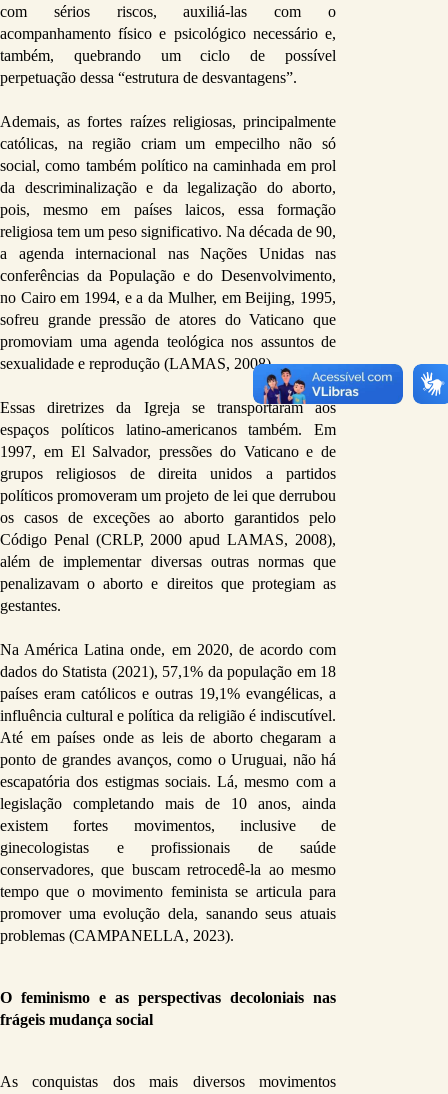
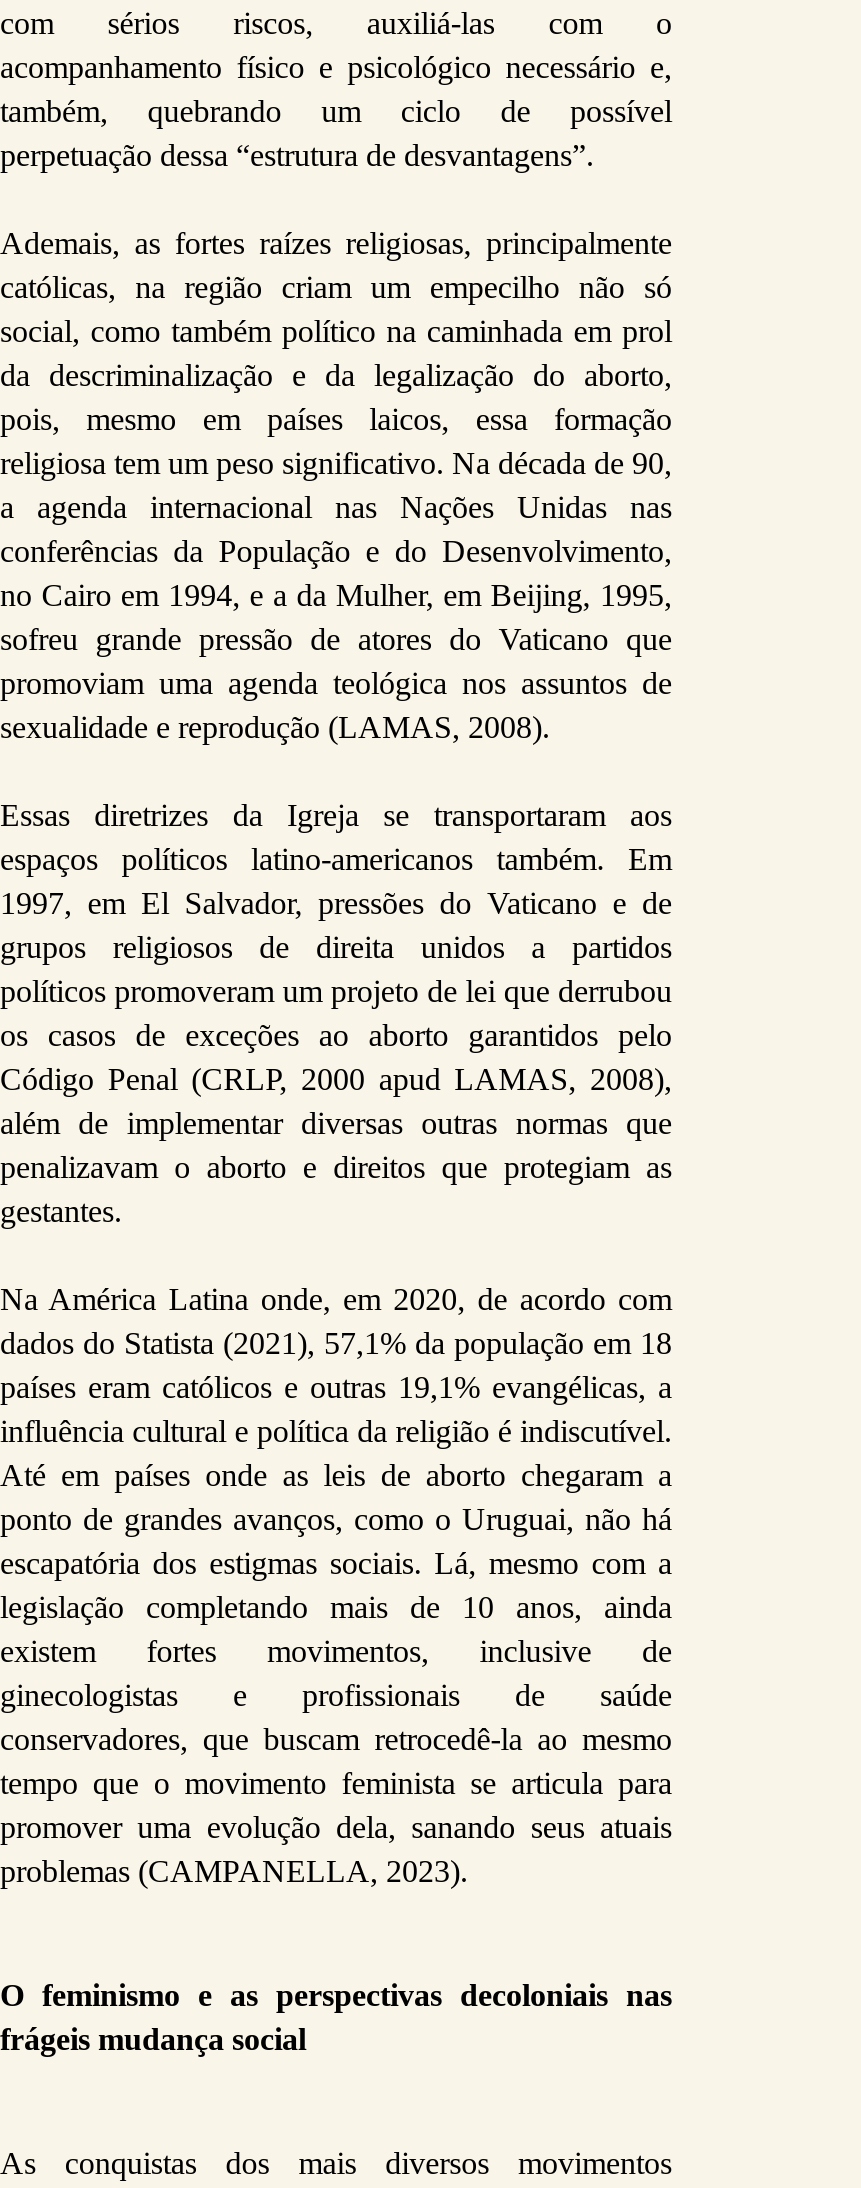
[252,363,404,405] [image] -> none
[412,363,445,405] [image] -> none

